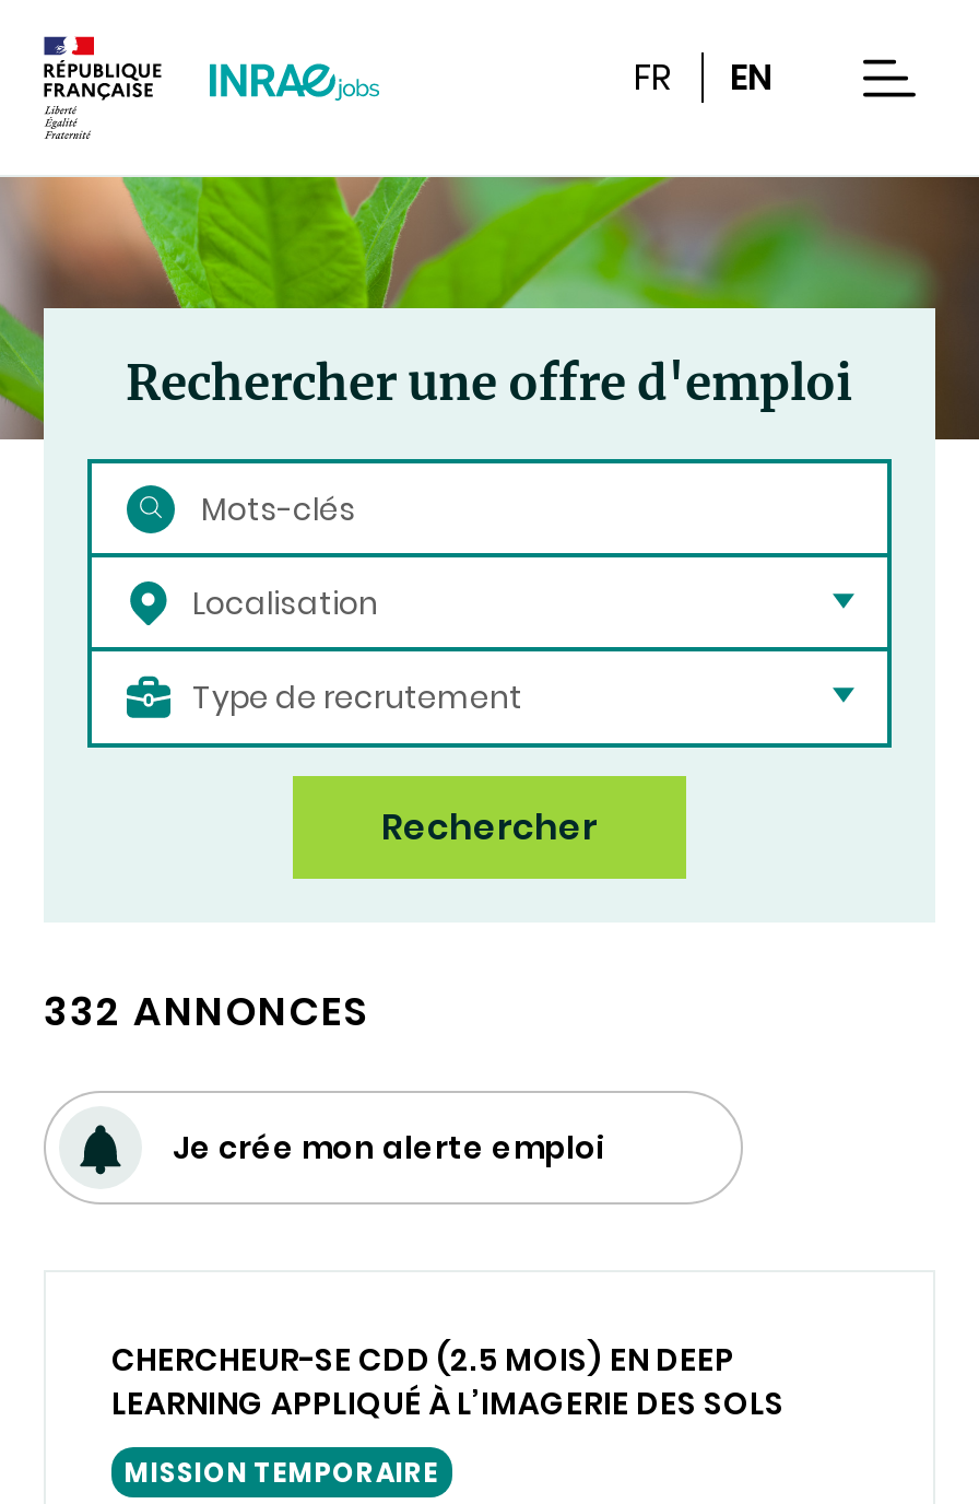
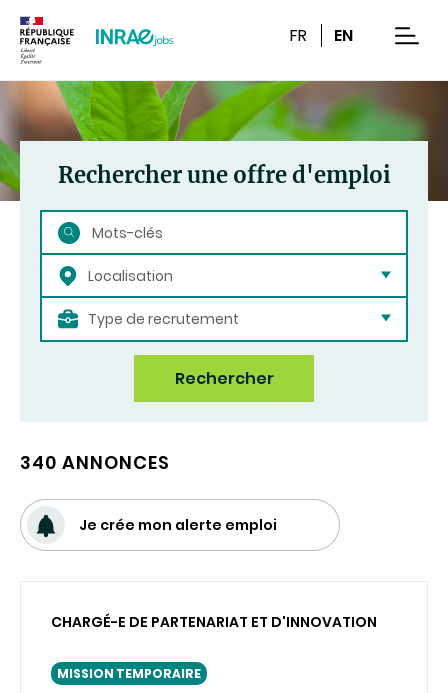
[44,984,369,1038] 332 ANNONCES -> [20,450,170,475] 340 ANNONCES
[111,1338,785,1425] CHERCHEUR-SE CDD (2.5 MOIS) EN DEEP | LEARNING APPLIQUÉ À L’IMAGERIE DES SOLS -> [51,612,377,632] CHARGÉ-E DE PARTENARIAT ET D'INNOVATION

